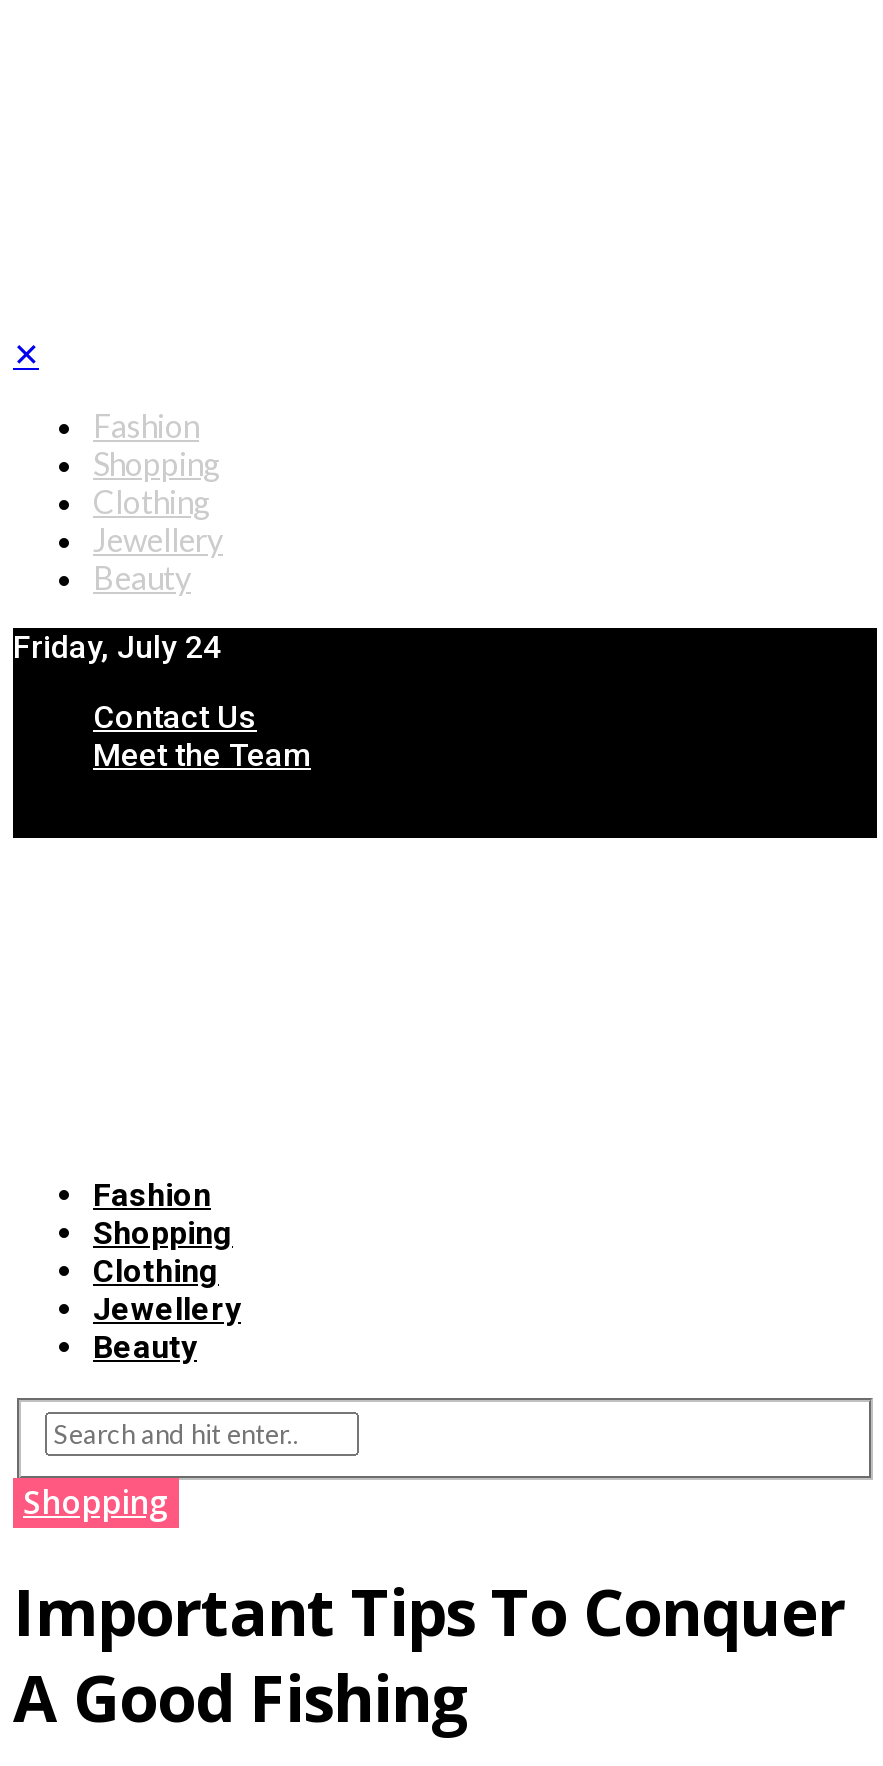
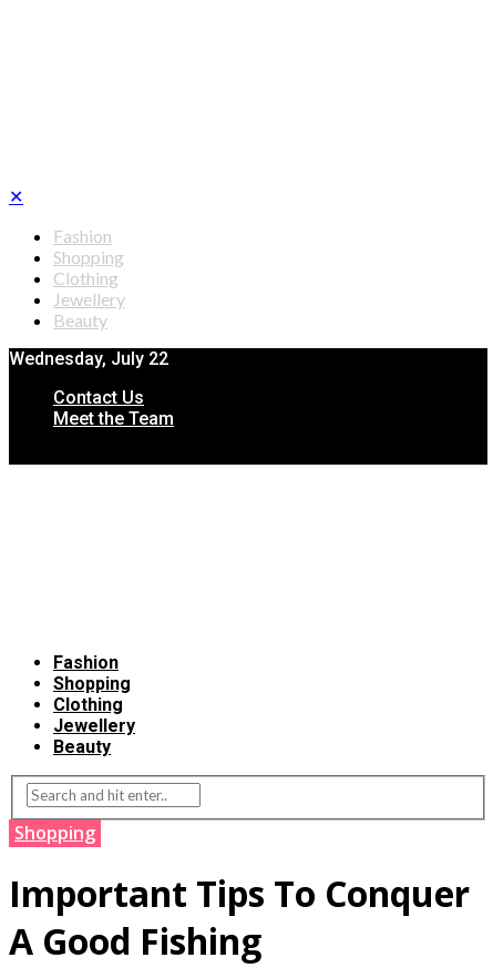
[13,628,221,666] Friday, July 24 -> [9,348,168,369] Wednesday, July 22

